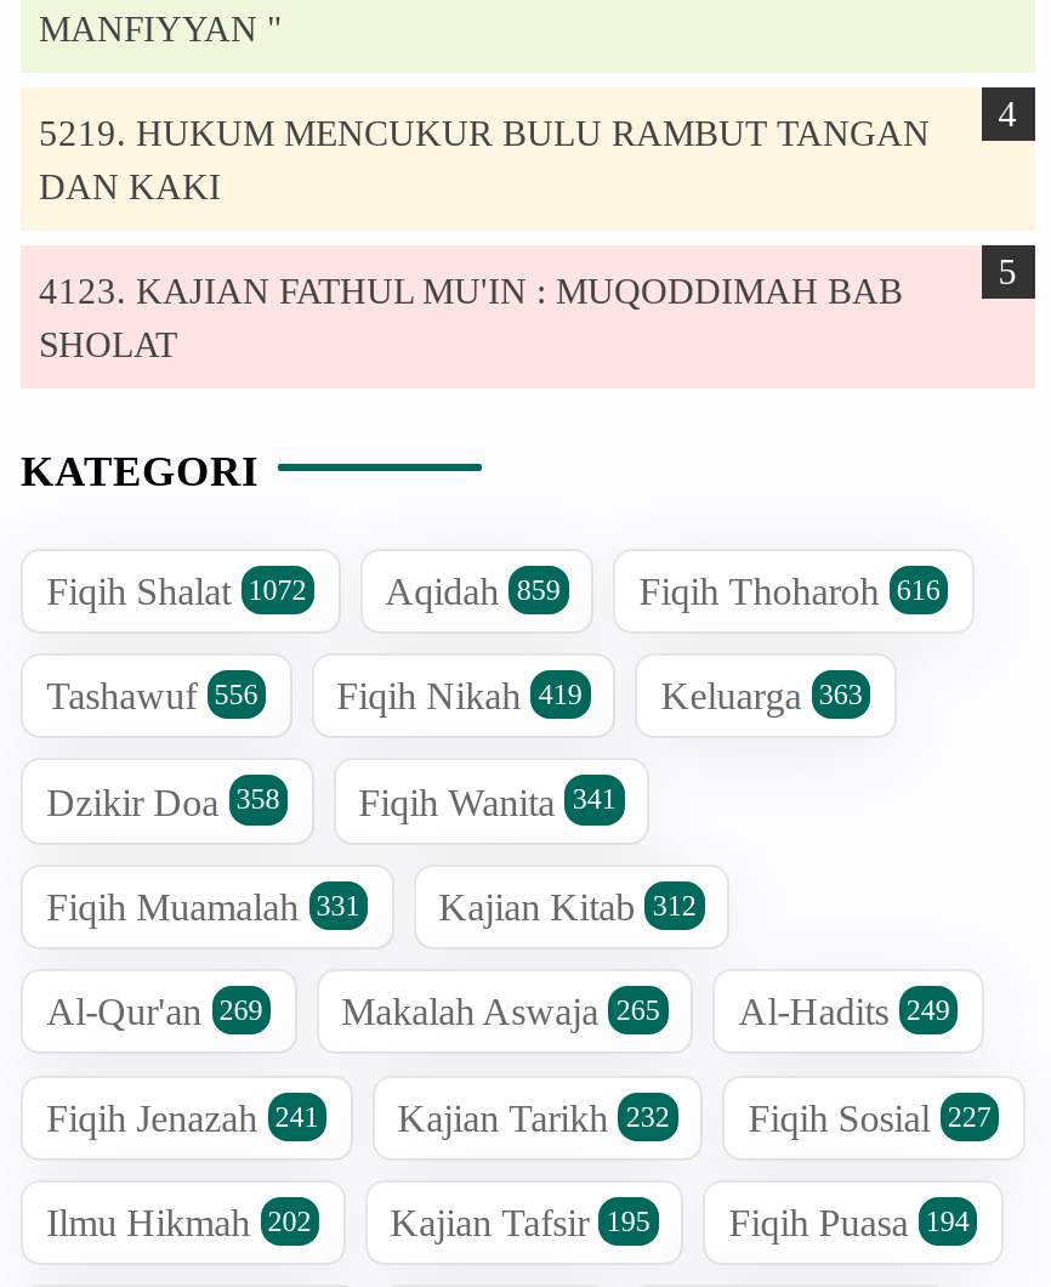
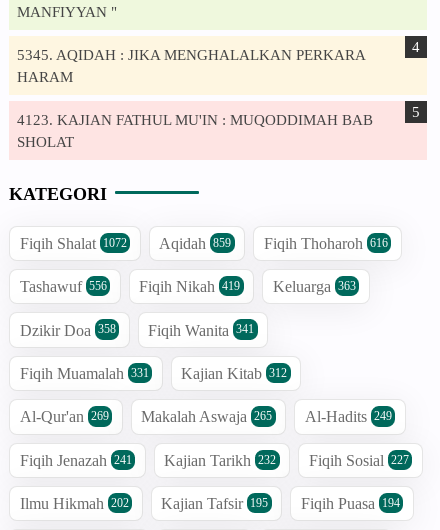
[39,113,930,206] 5219. HUKUM MENCUKUR BULU RAMBUT TANGAN | DAN KAKI -> [16,47,364,85] 5345. AQIDAH : JIKA MENGHALALKAN PERKARA | HARAM

